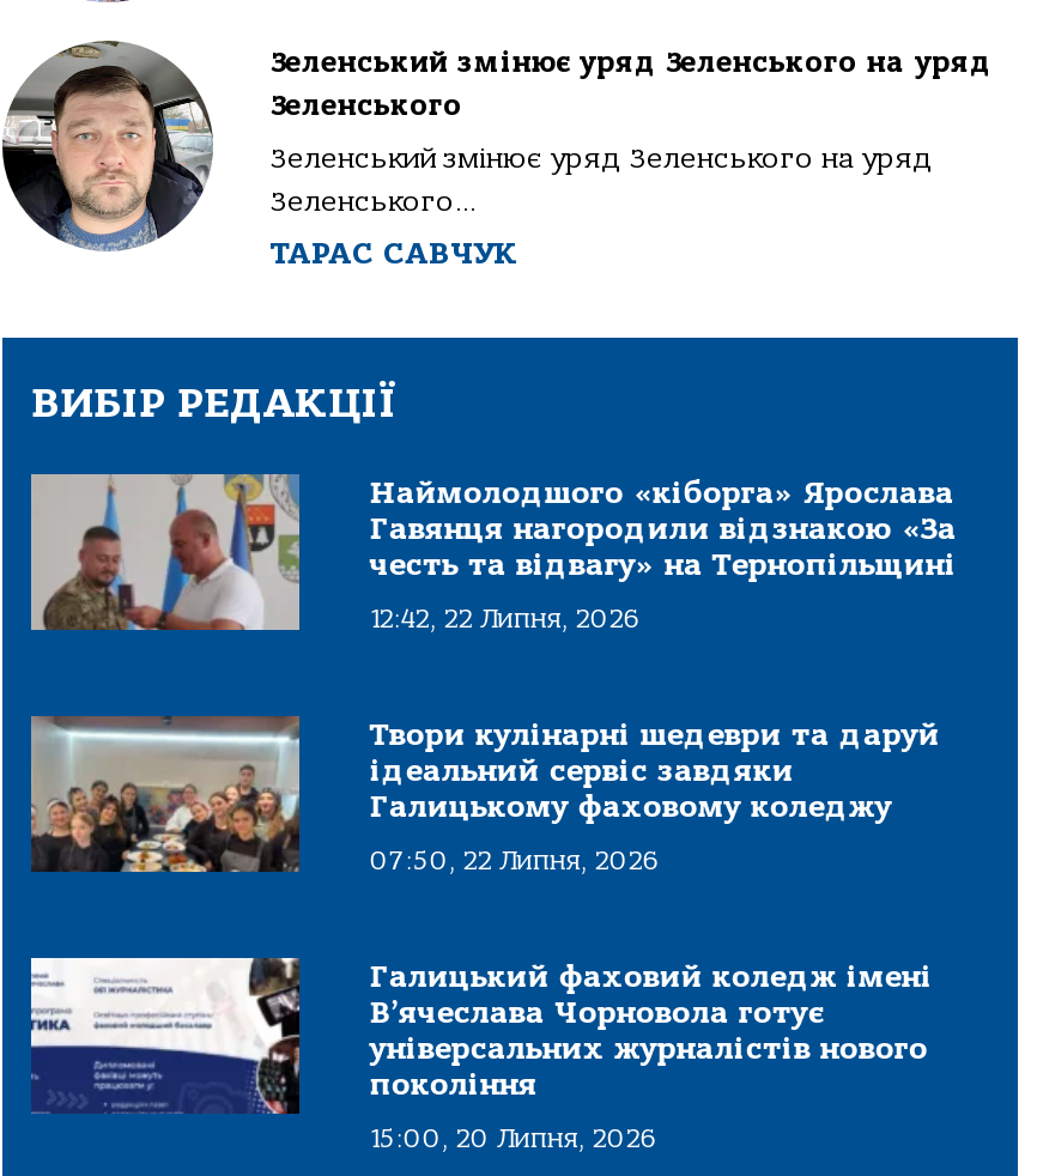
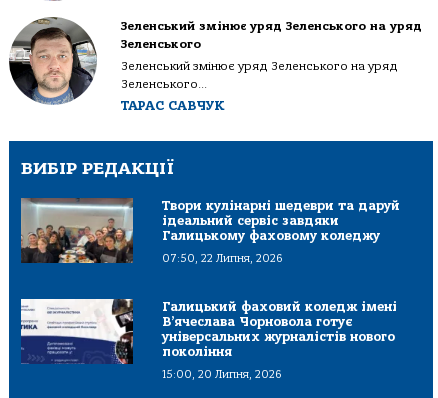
[29,472,956,634] [image] | Наймолодшого «кіборга» Ярослава | Гавянця нагородили відзнакою «За | честь та відвагу» на Тернопільщині | 12:42, 22 Липня, 2026 -> none

